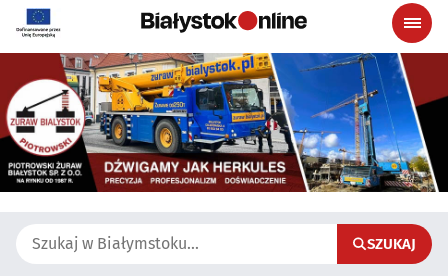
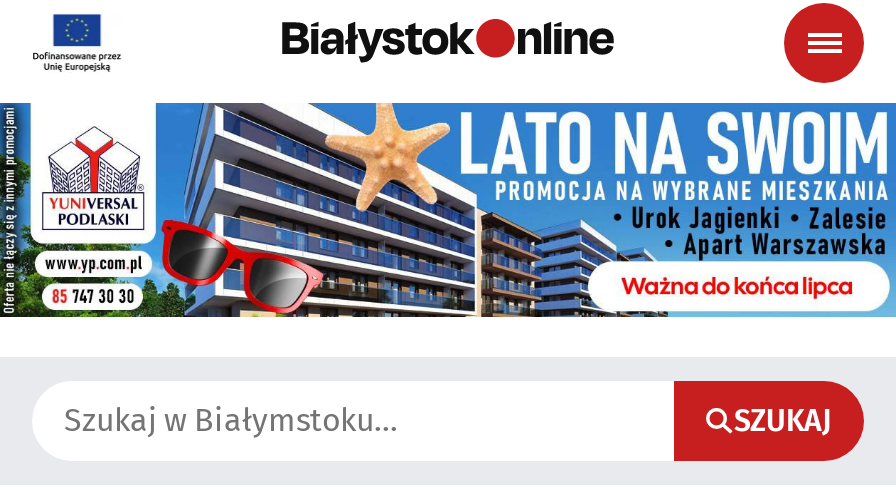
[3,52,445,193] [image] -> [6,101,890,319] [image]

